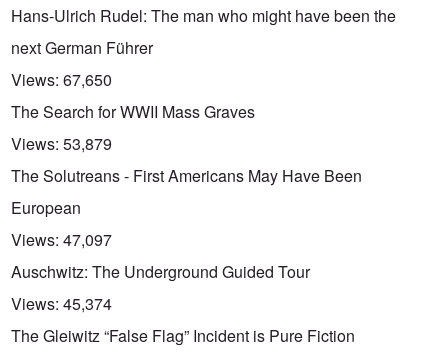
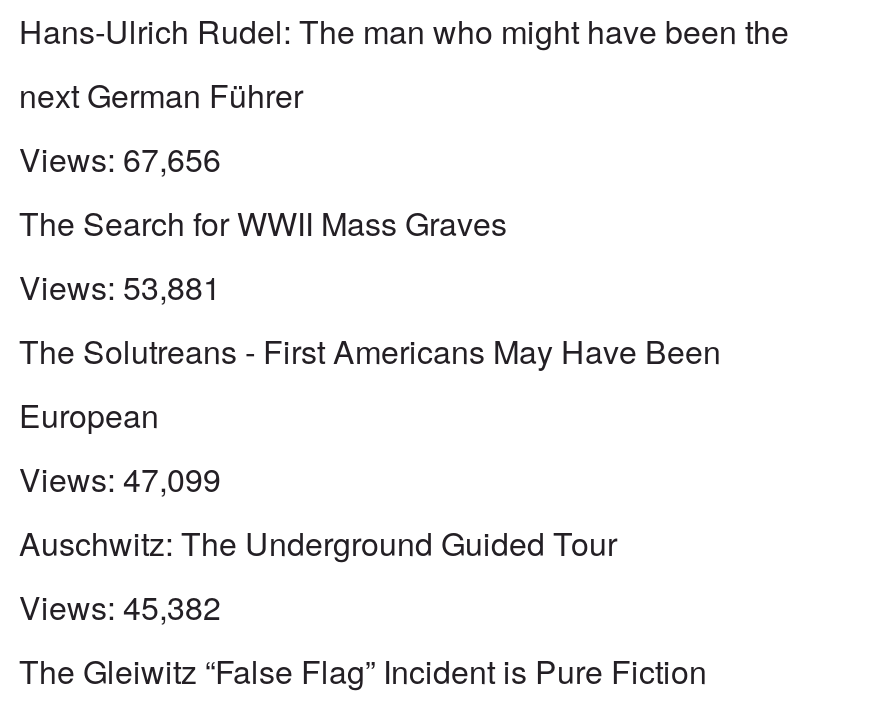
[11,68,112,91] Views: 67,650 -> [19,137,221,183] Views: 67,656
[11,132,112,155] Views: 53,879 -> [19,265,221,311] Views: 53,881
[11,228,112,251] Views: 47,097 -> [19,457,221,503] Views: 47,099
[11,292,112,315] Views: 45,374 -> [19,585,221,631] Views: 45,382

